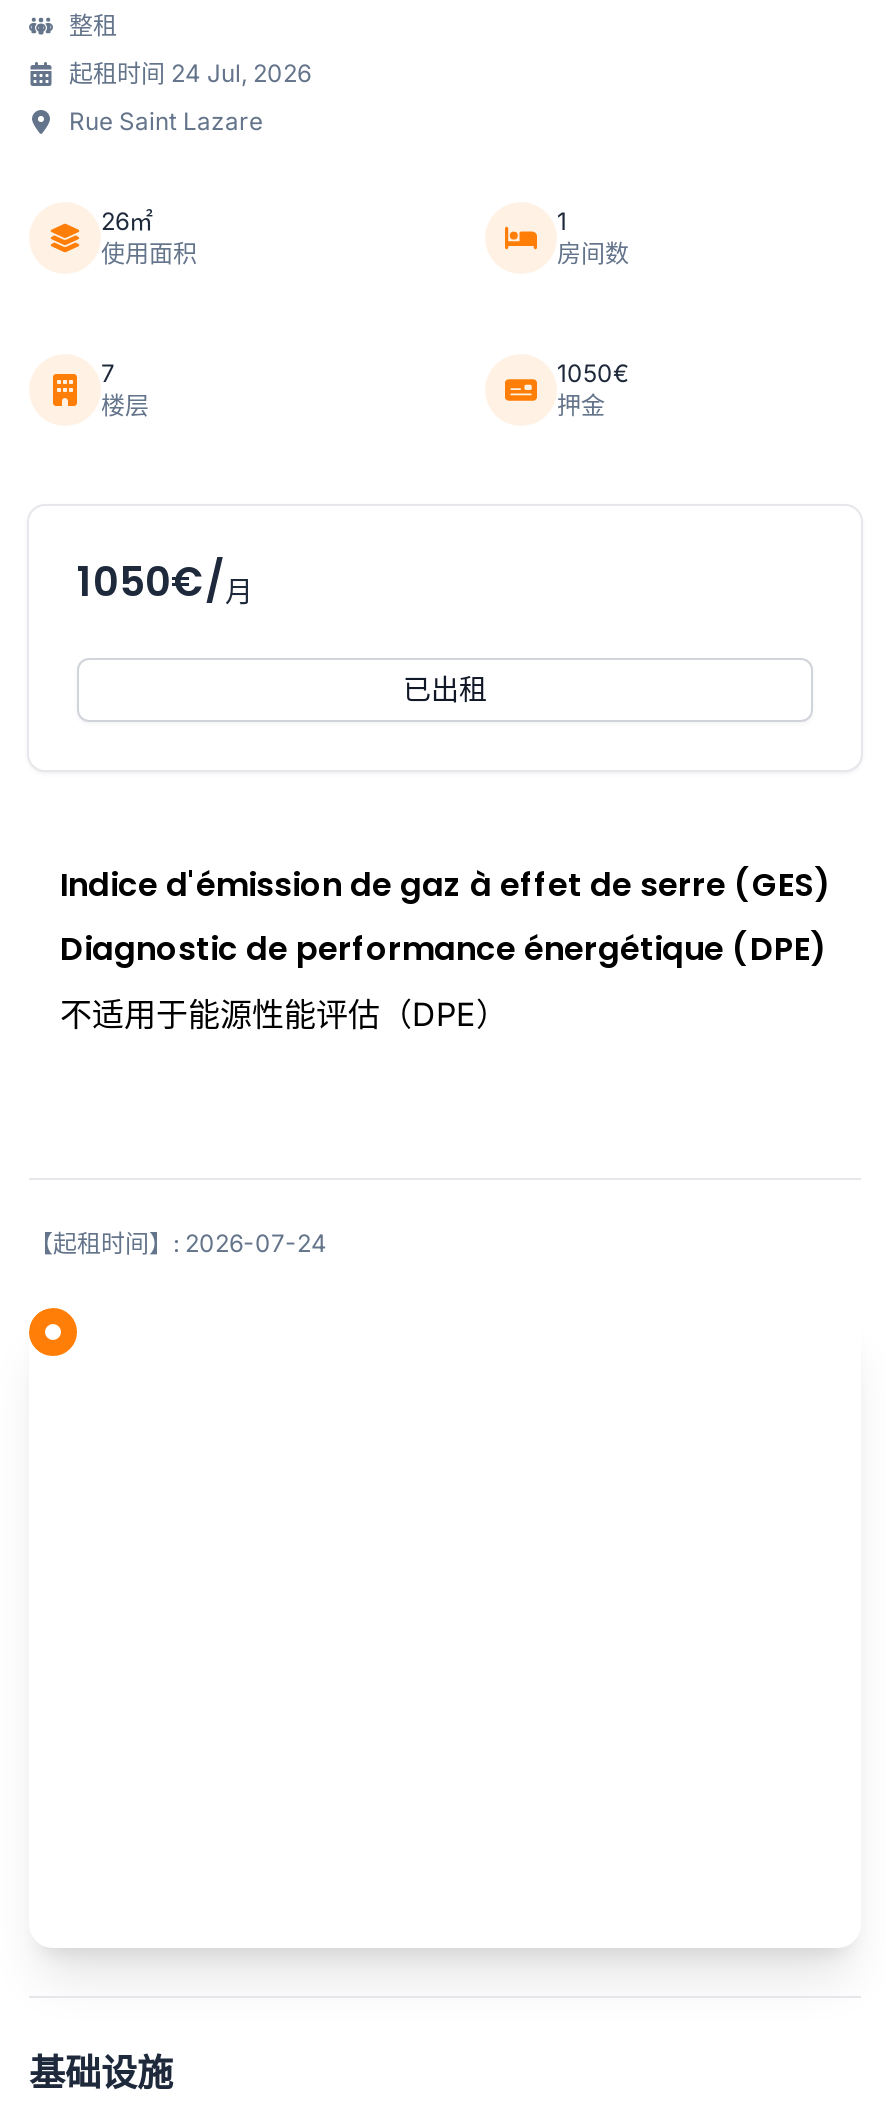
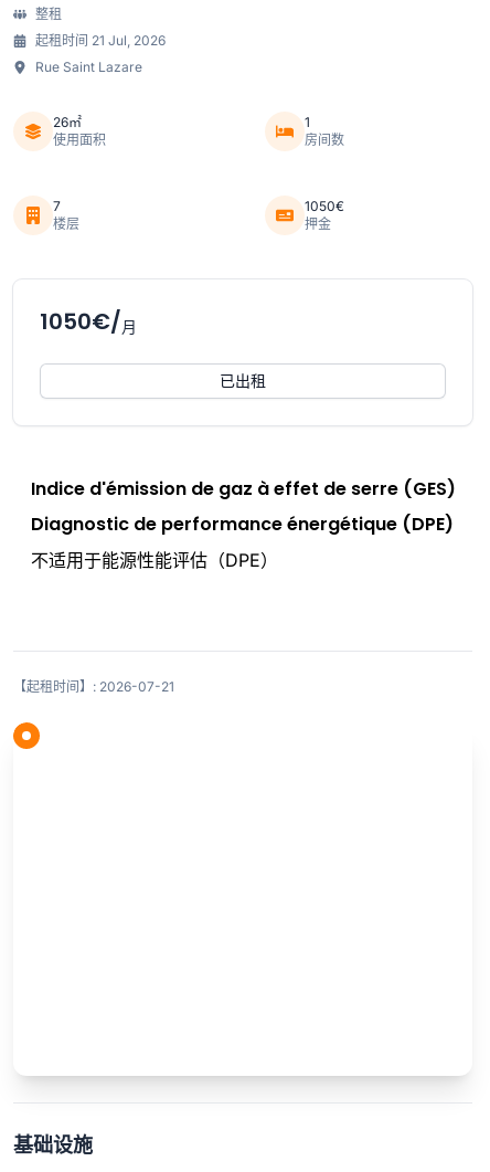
[69,57,311,87] 起租时间 24 Jul, 2026 -> [35,32,166,48] 起租时间 21 Jul, 2026
[29,1227,327,1257] 【起租时间】: 2026-07-24 -> [13,678,174,694] 【起租时间】: 2026-07-21

